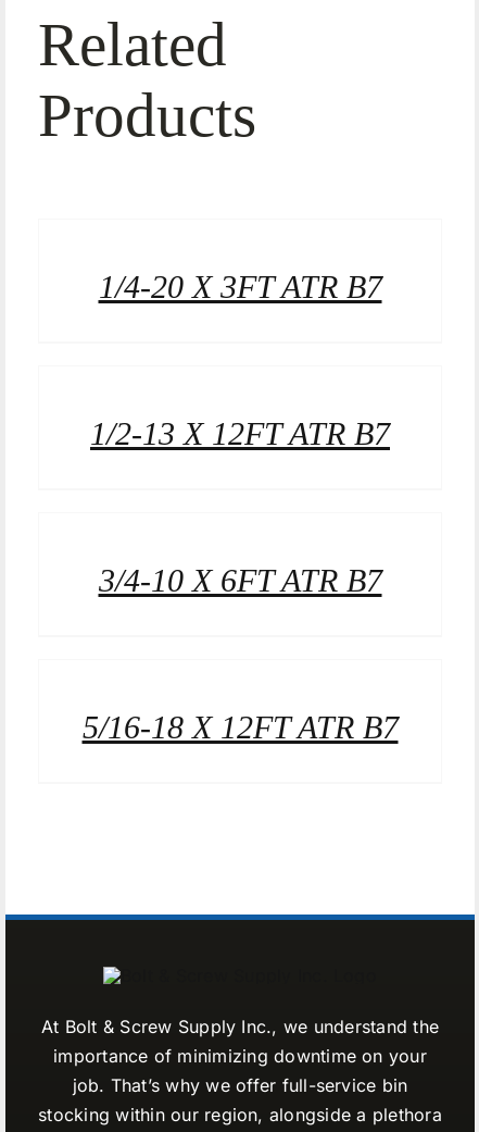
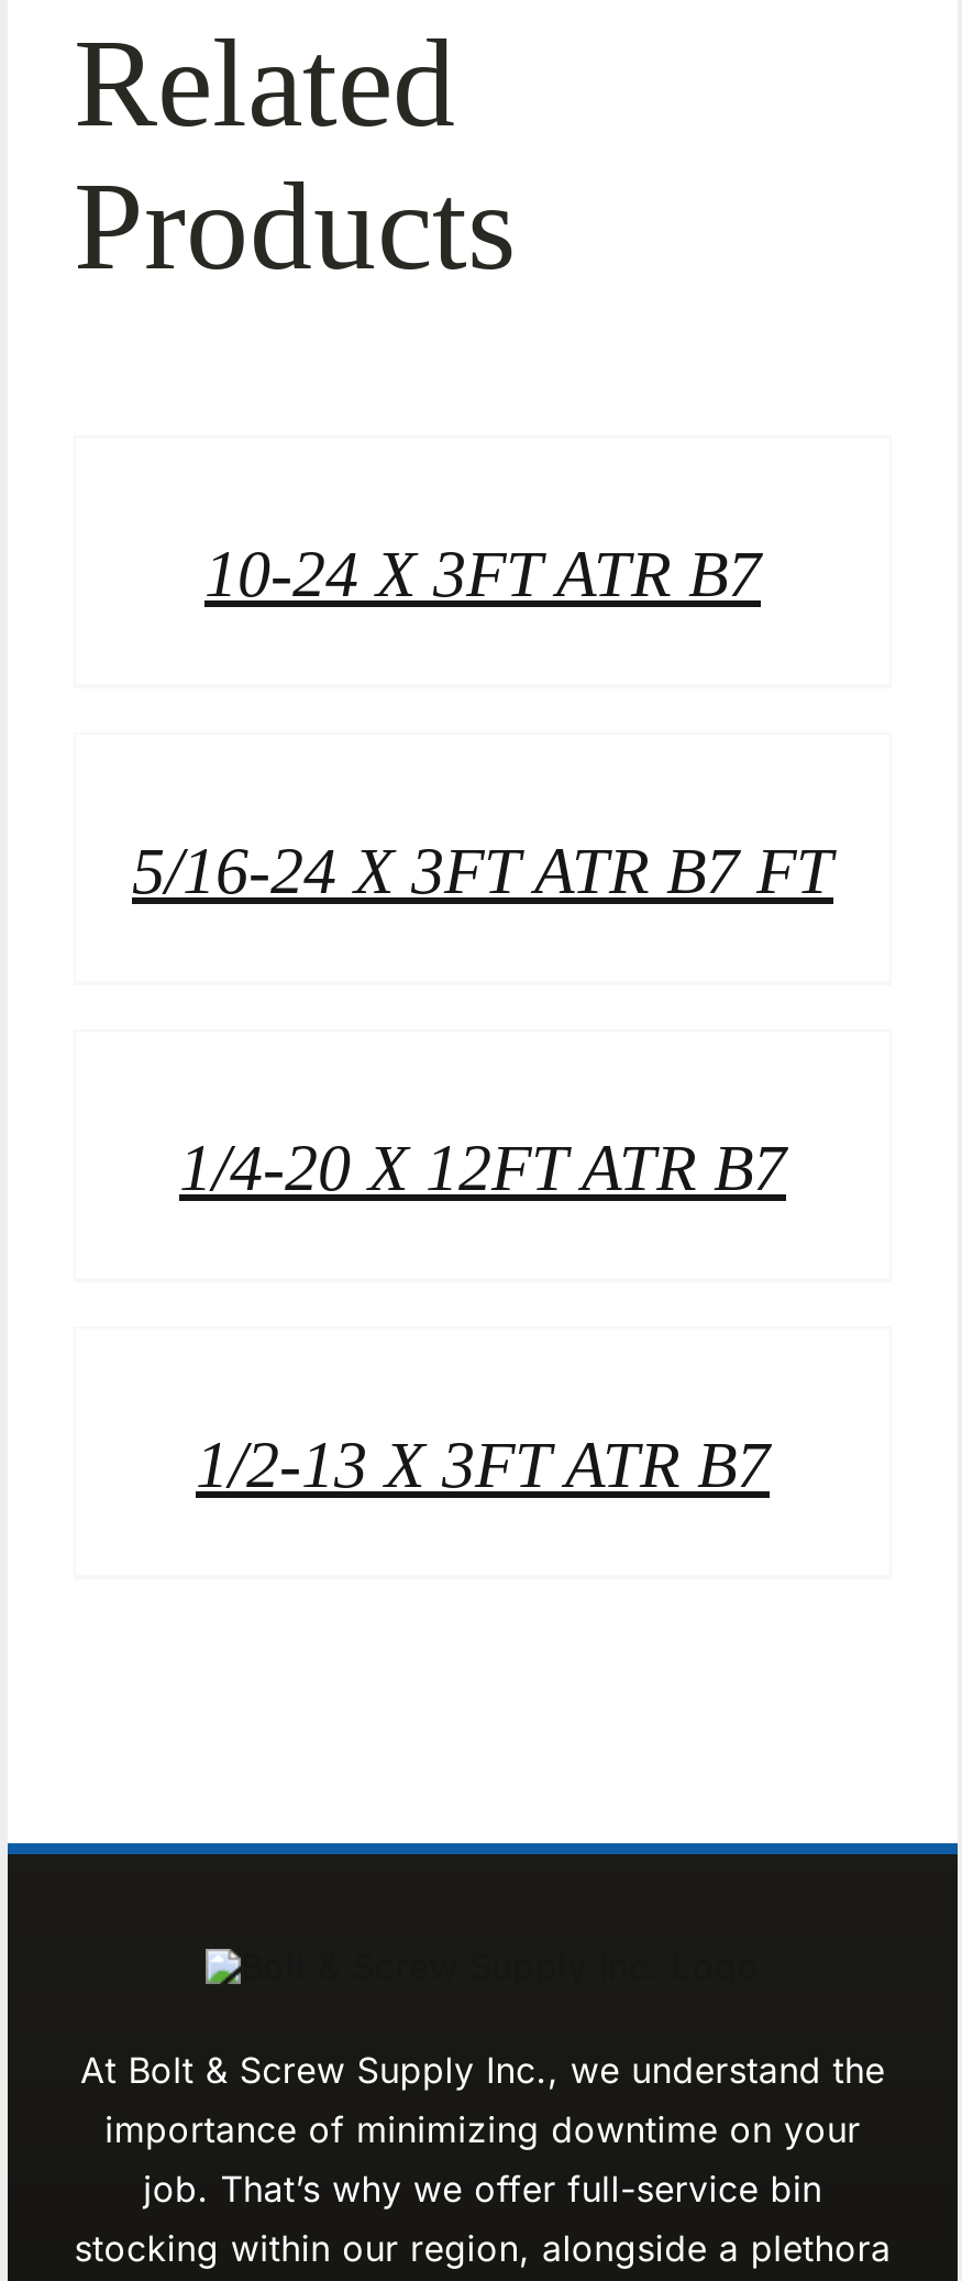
[98,268,382,304] 1/4-20 X 3FT ATR B7 -> [204,536,761,609] 10-24 X 3FT ATR B7
[90,415,390,451] 1/2-13 X 12FT ATR B7 -> [132,833,833,906] 5/16-24 X 3FT ATR B7 FT
[98,562,382,598] 3/4-10 X 6FT ATR B7 -> [179,1130,786,1203] 1/4-20 X 12FT ATR B7
[82,709,398,745] 5/16-18 X 12FT ATR B7 -> [196,1427,770,1500] 1/2-13 X 3FT ATR B7

